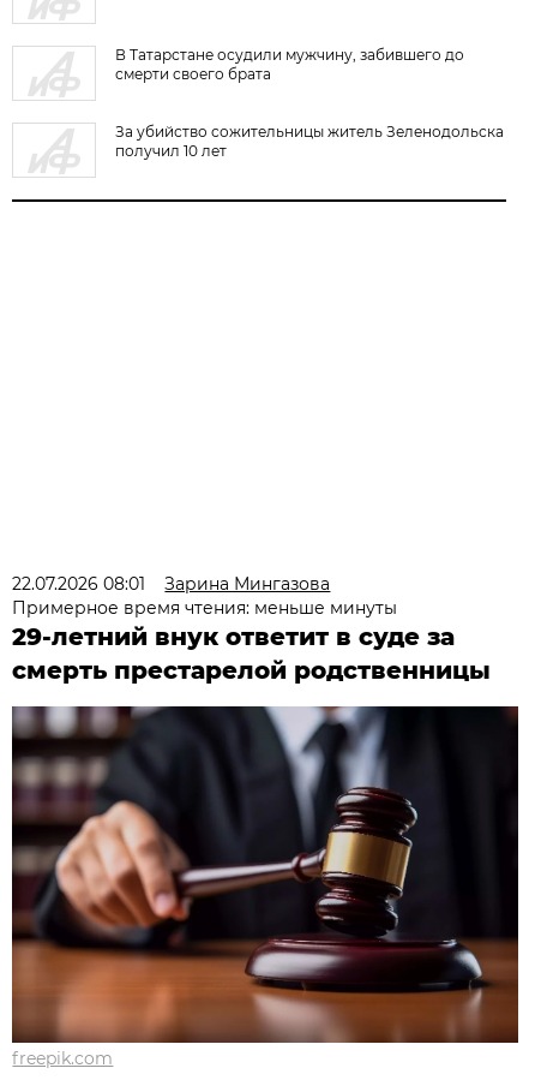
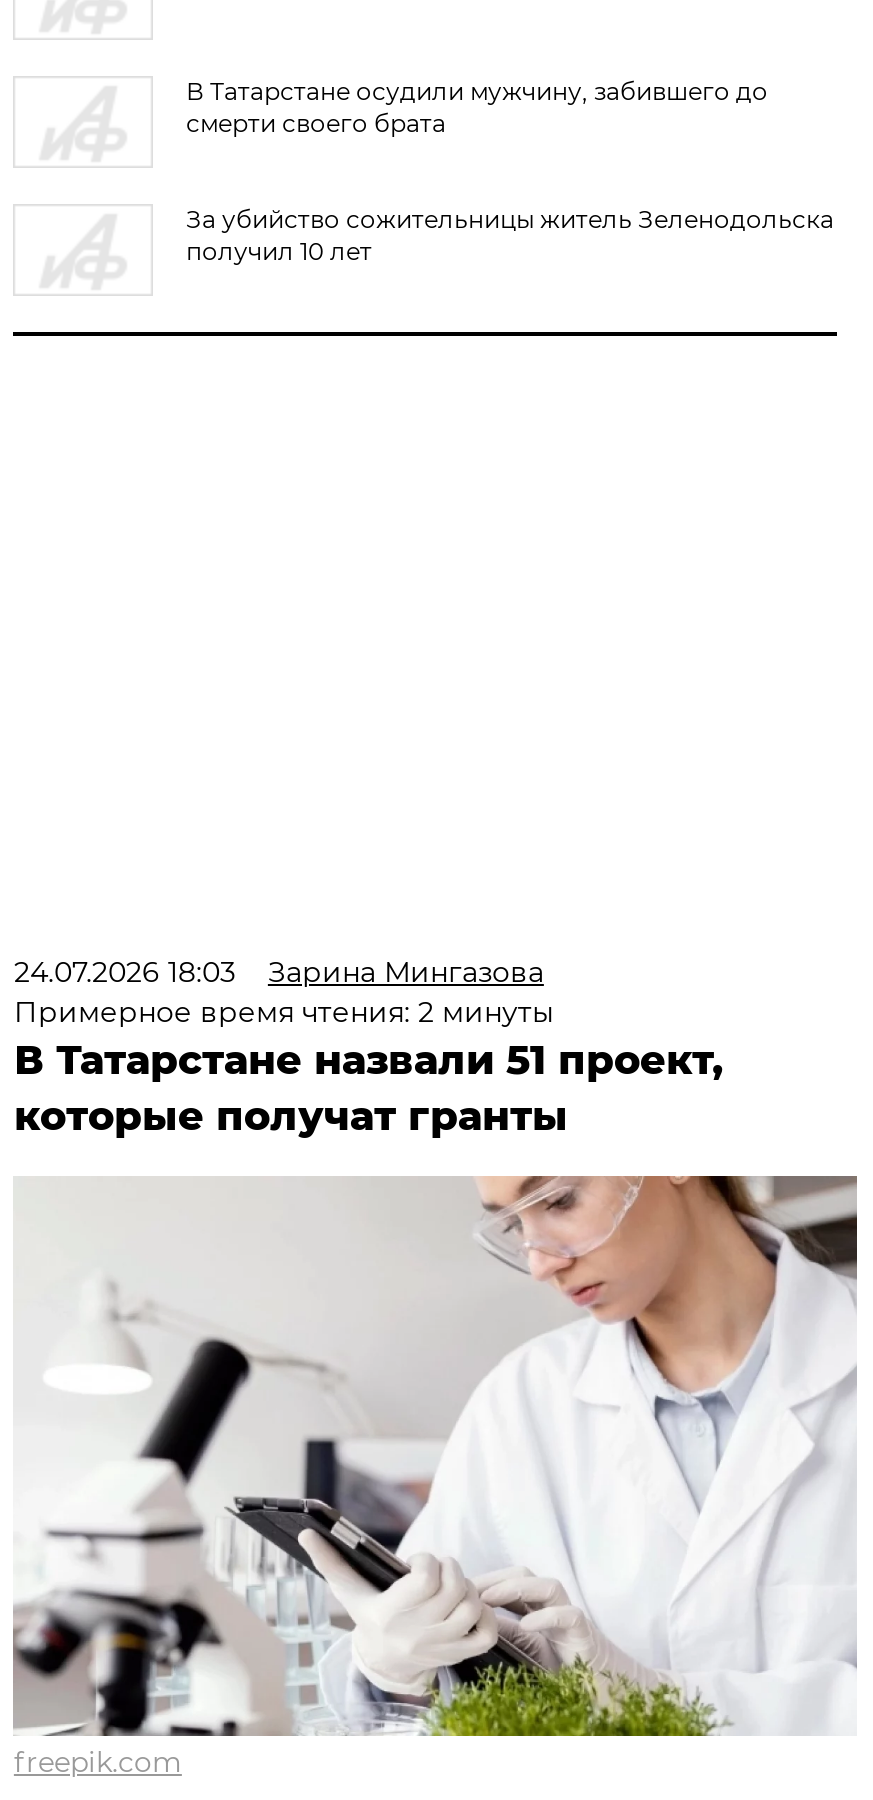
[12,573,330,595] 22.07.2026 08:01 Зарина Мингазова -> [14,954,544,990] 24.07.2026 18:03 Зарина Мингазова
[12,597,491,685] Примерное время чтения: меньше минуты | 29-летний внук ответит в суде за | смерть престарелой родственницы -> [14,994,724,1140] Примерное время чтения: 2 минуты | В Татарстане назвали 51 проект, | которые получат гранты
[11,705,519,1044] [image] -> [13,1174,859,1738] [image]

